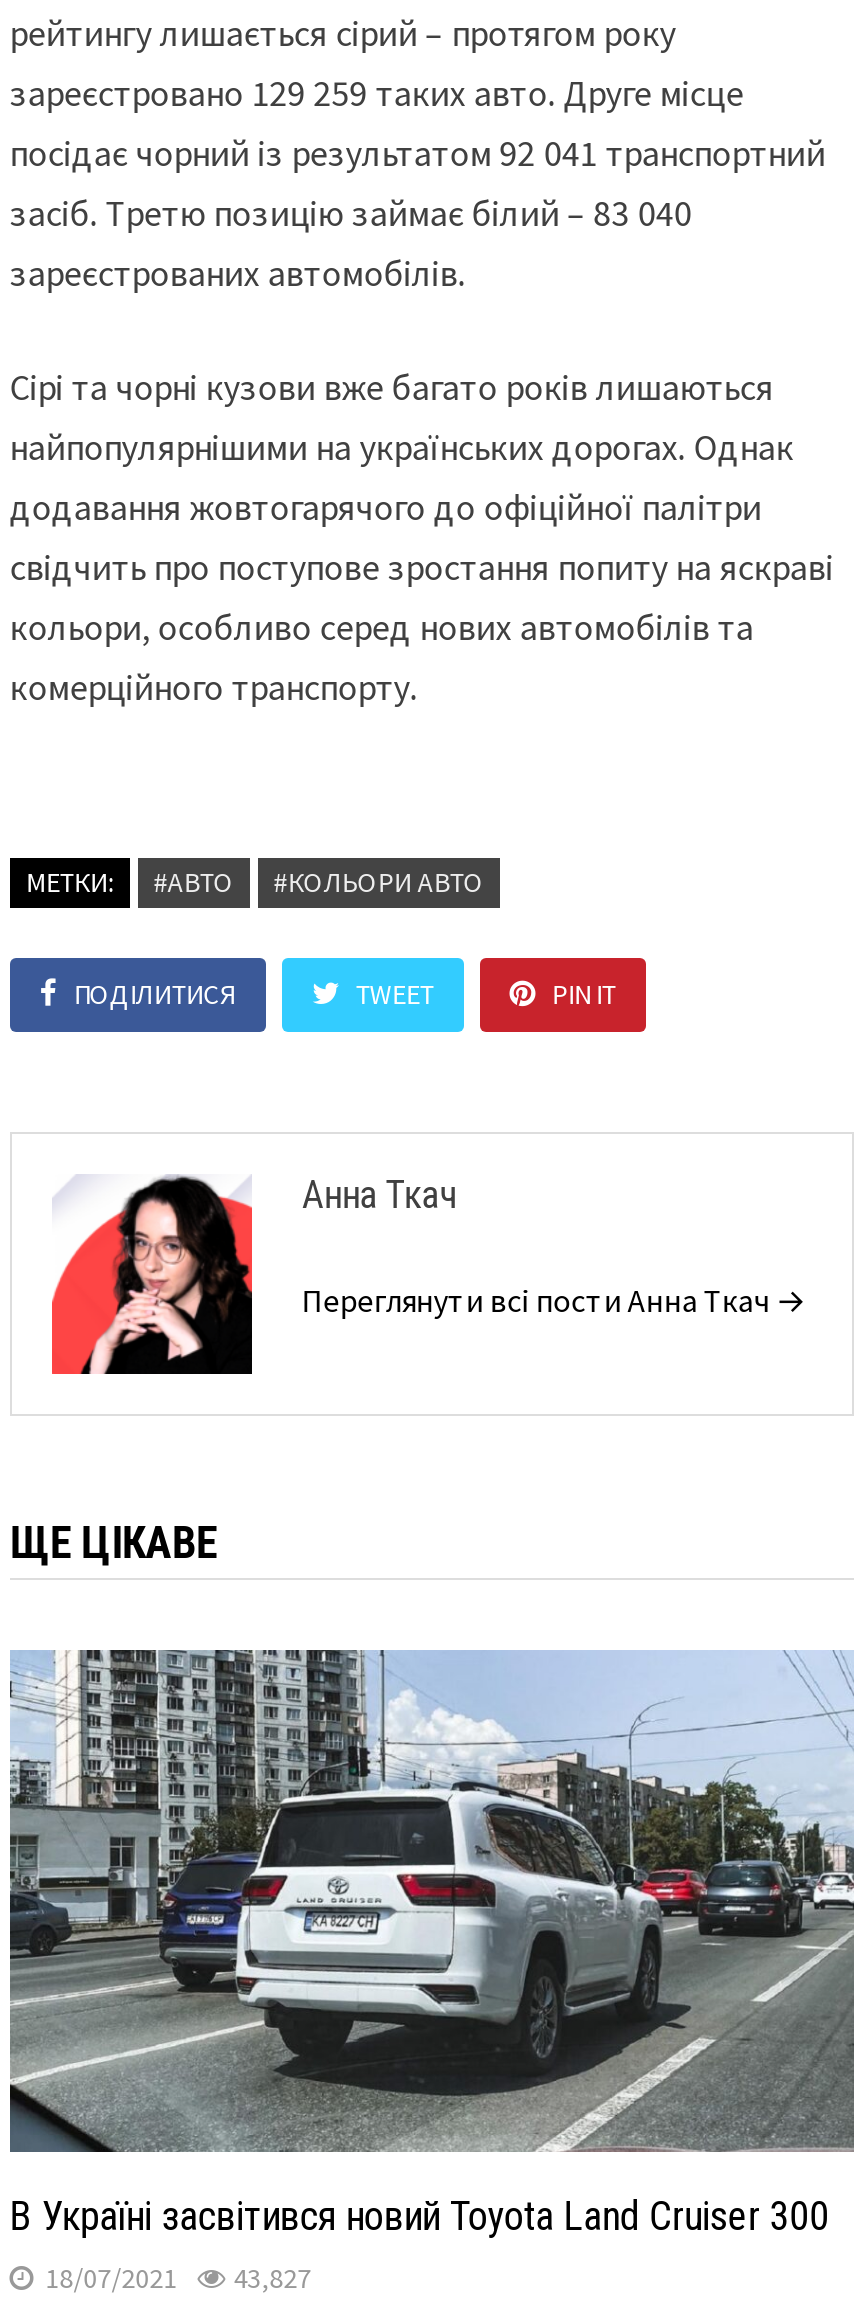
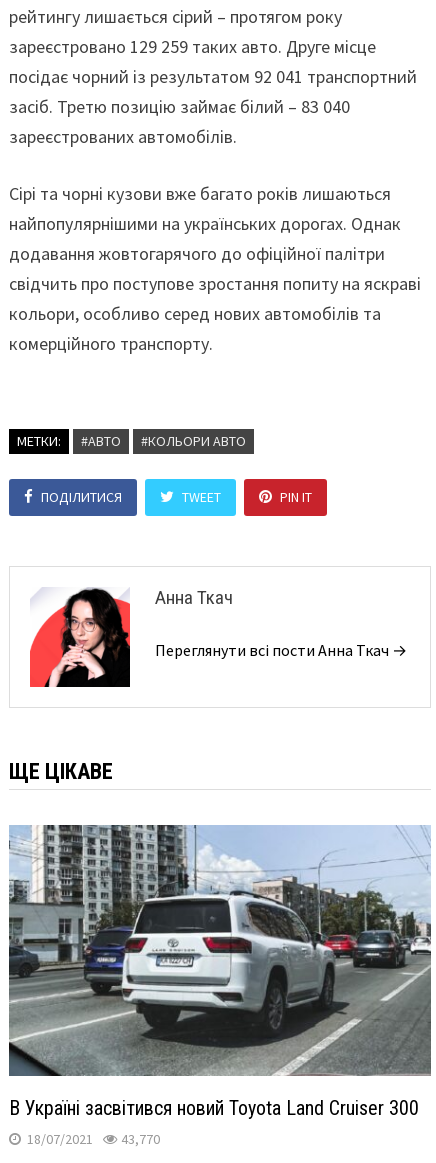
[46,2260,312,2296] 18/07/2021 43,827 -> [27,1130,160,1148] 18/07/2021 43,770

